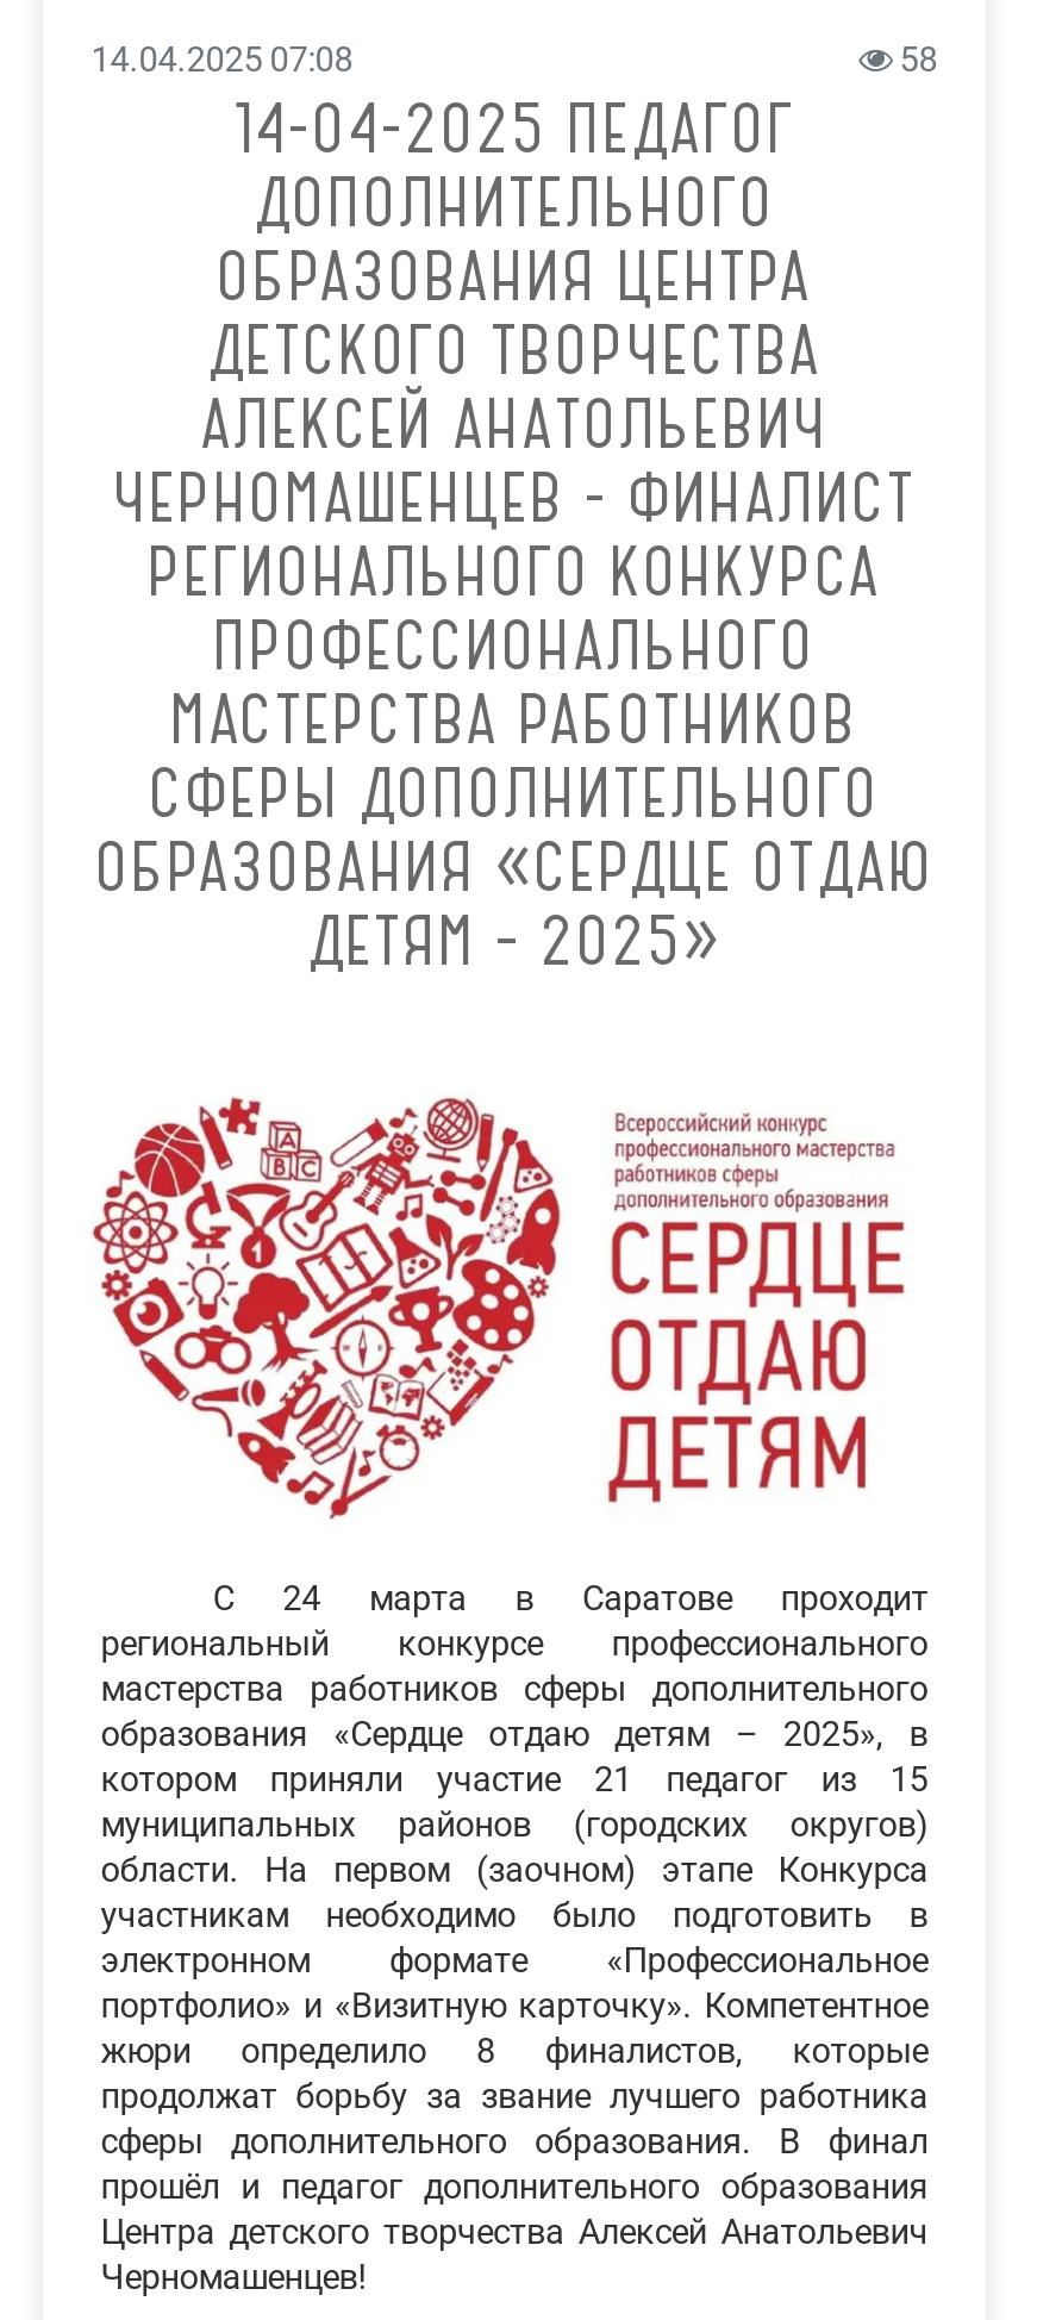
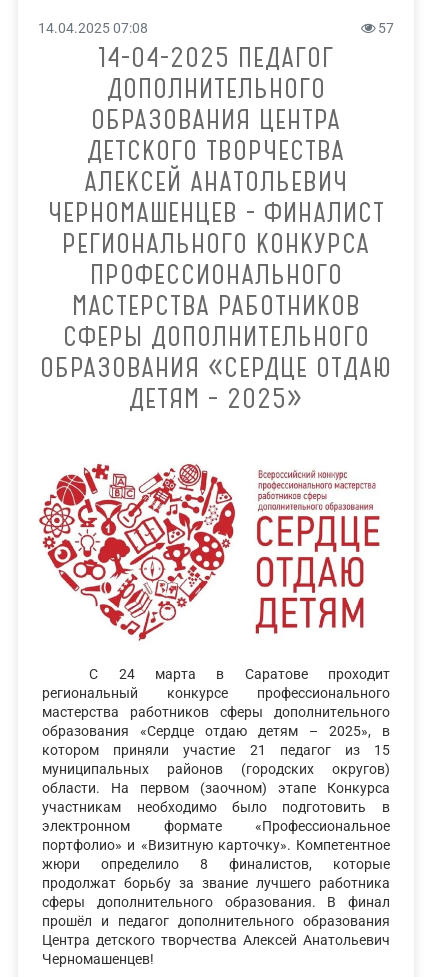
[892,40,938,81] 58 -> [375,20,394,37] 57

